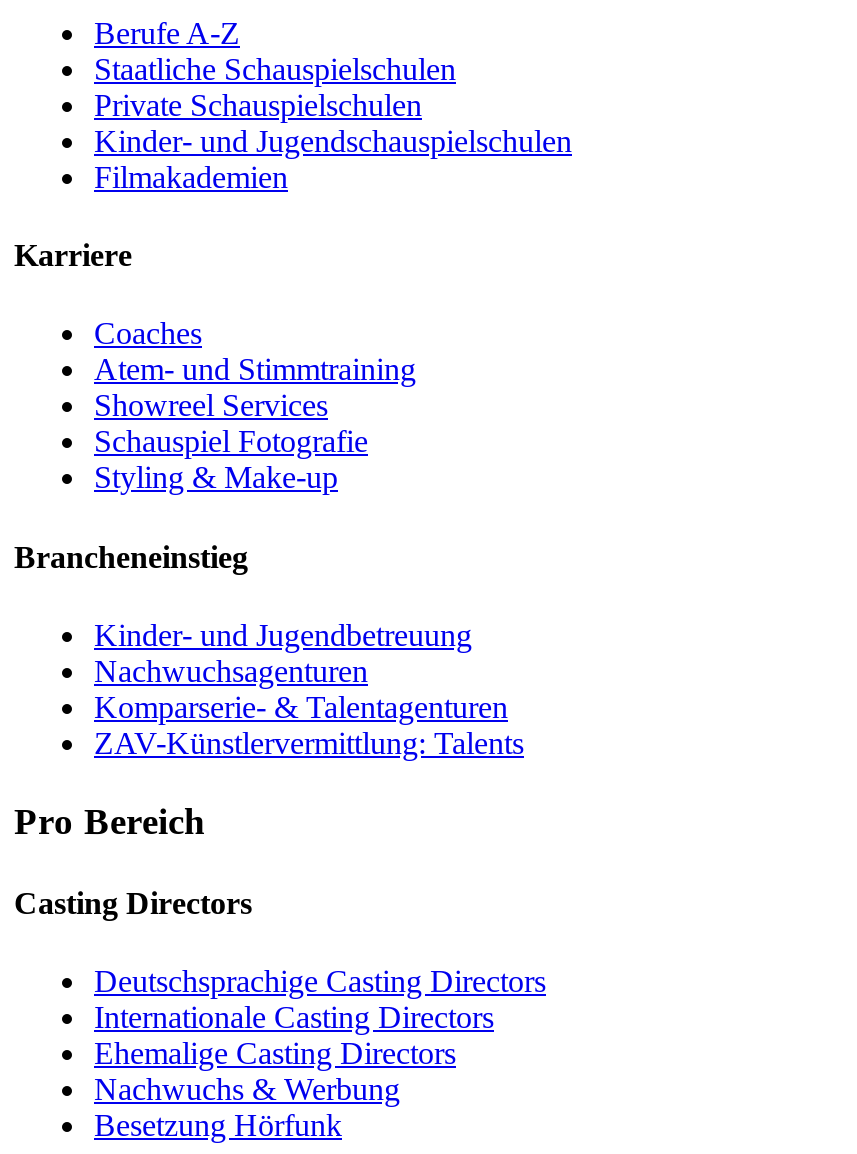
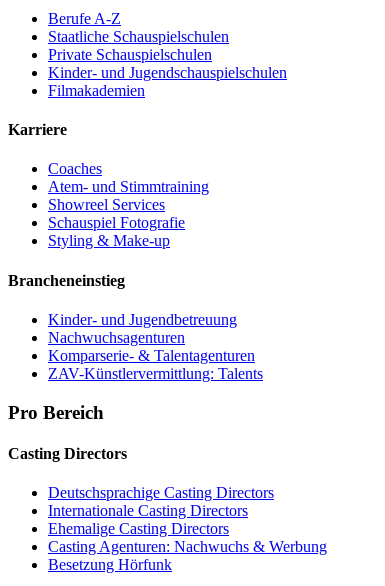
[94,1072,400,1106] Nachwuchs & Werbung -> [48,538,327,555] Casting Agenturen: Nachwuchs & Werbung

